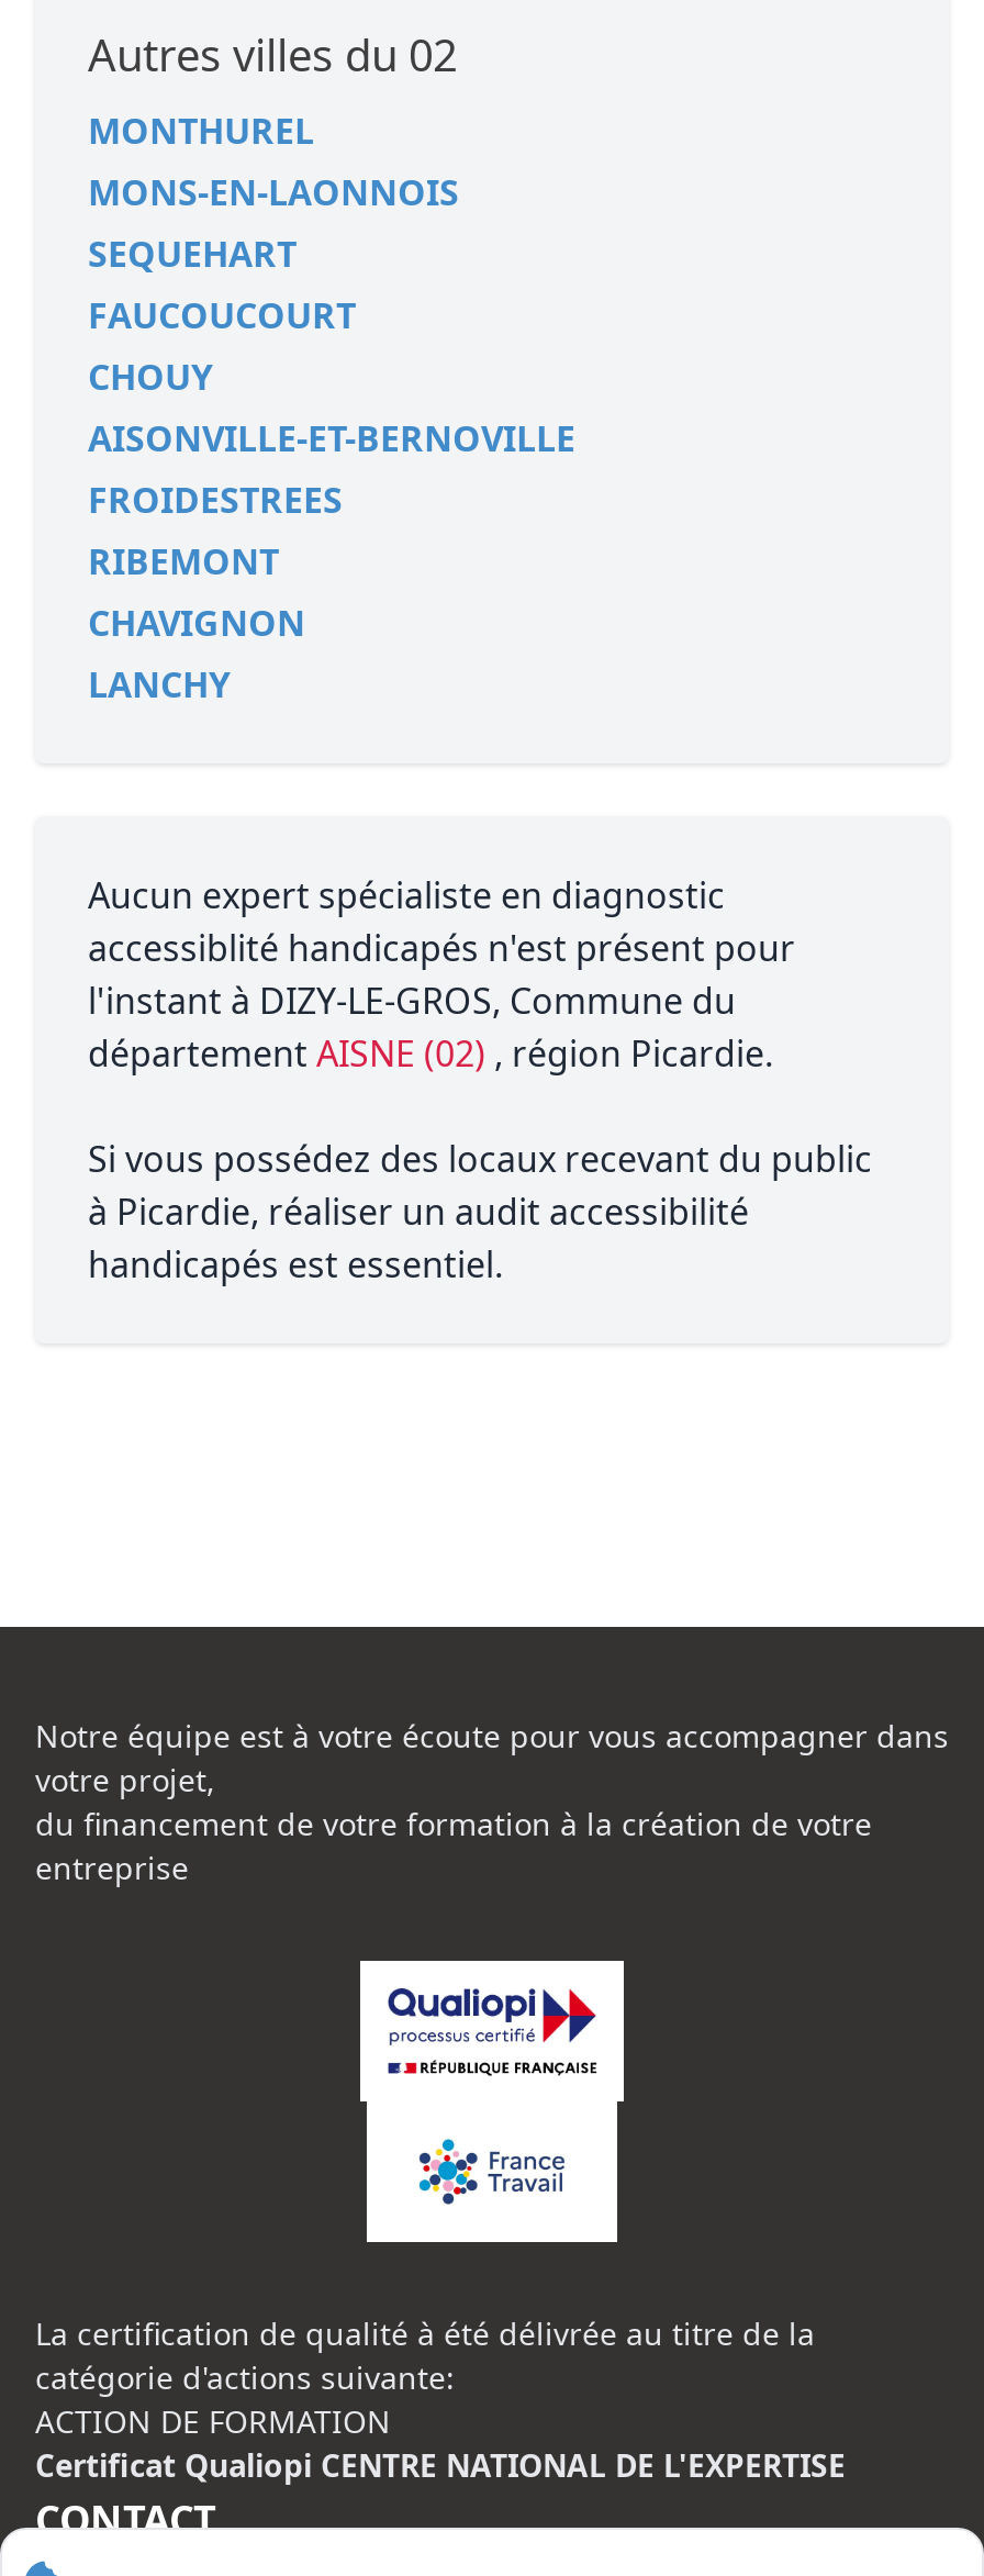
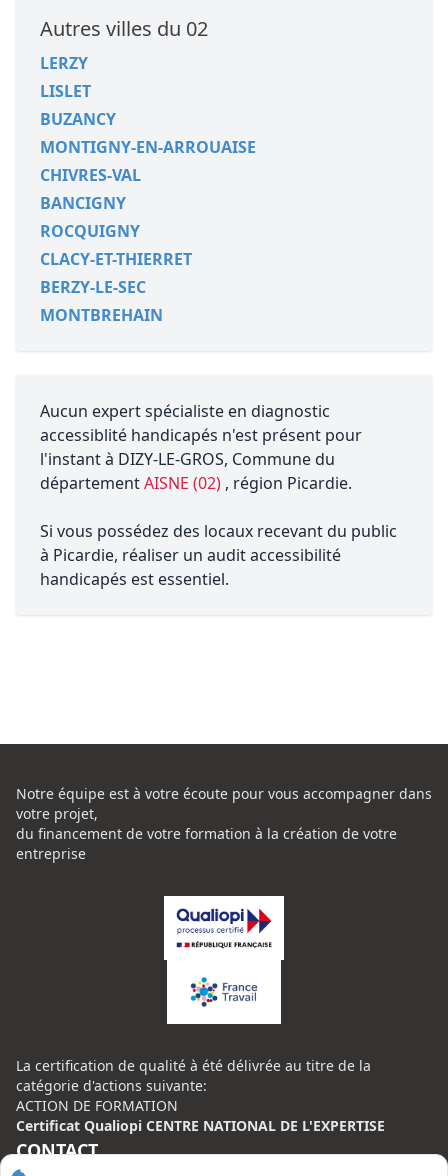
[88,107,575,709] MONTHUREL | MONS-EN-LAONNOIS | SEQUEHART | FAUCOUCOURT | CHOUY | AISONVILLE-ET-BERNOVILLE | FROIDESTREES | RIBEMONT | CHAVIGNON | LANCHY -> [40,52,256,326] LERZY | LISLET | BUZANCY | MONTIGNY-EN-ARROUAISE | CHIVRES-VAL | BANCIGNY | ROCQUIGNY | CLACY-ET-THIERRET | BERZY-LE-SEC | MONTBREHAIN

